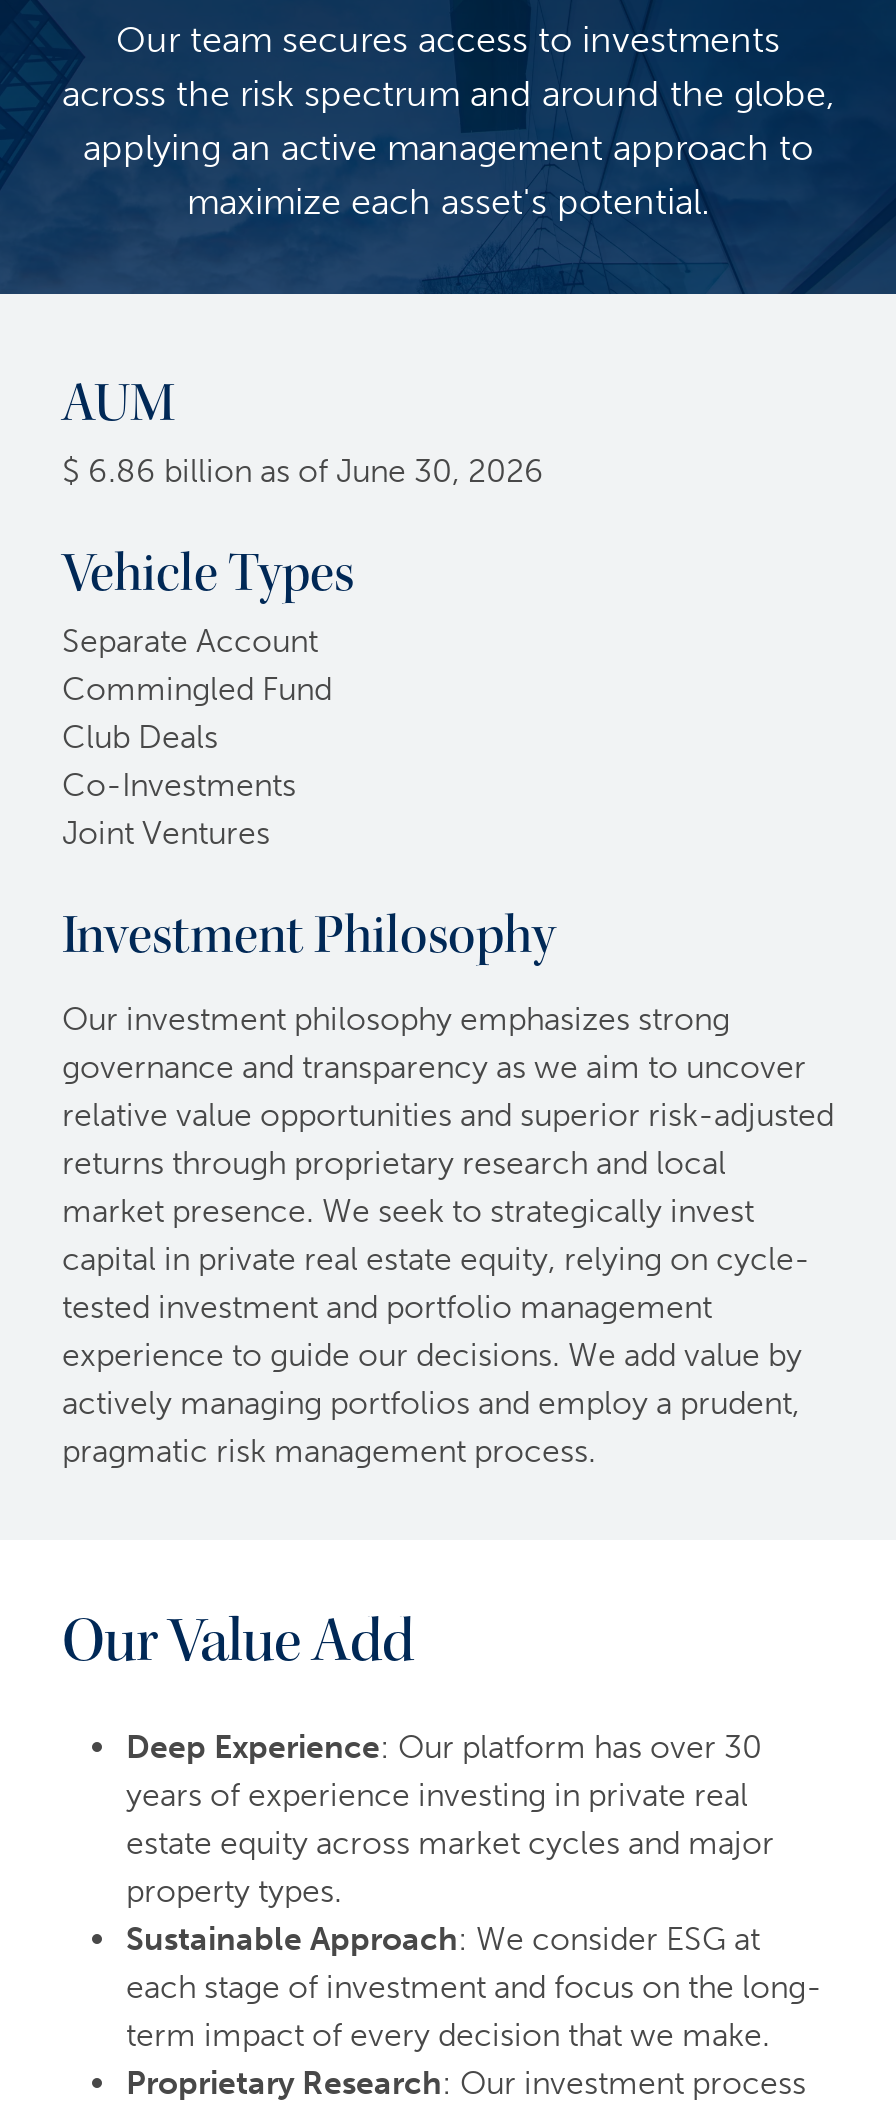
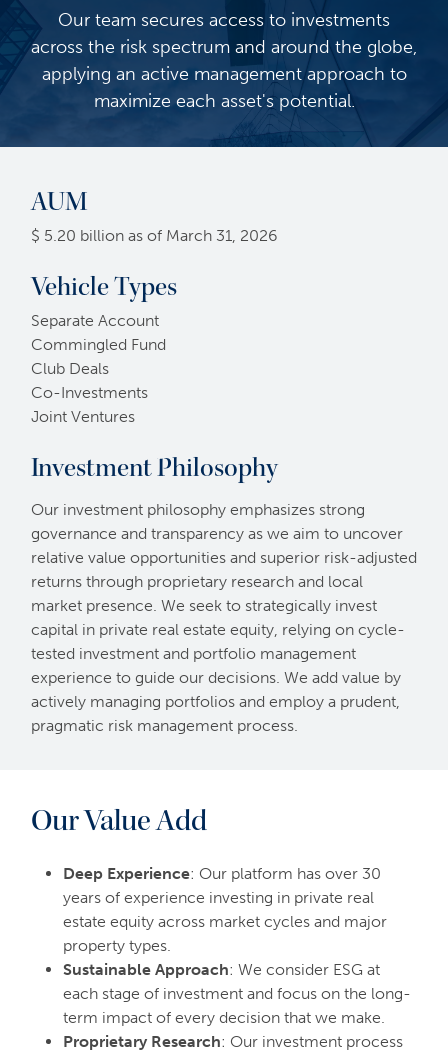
[62,452,544,490] $ 6.86 billion as of June 30, 2026 -> [31,226,278,245] $ 5.20 billion as of March 31, 2026

